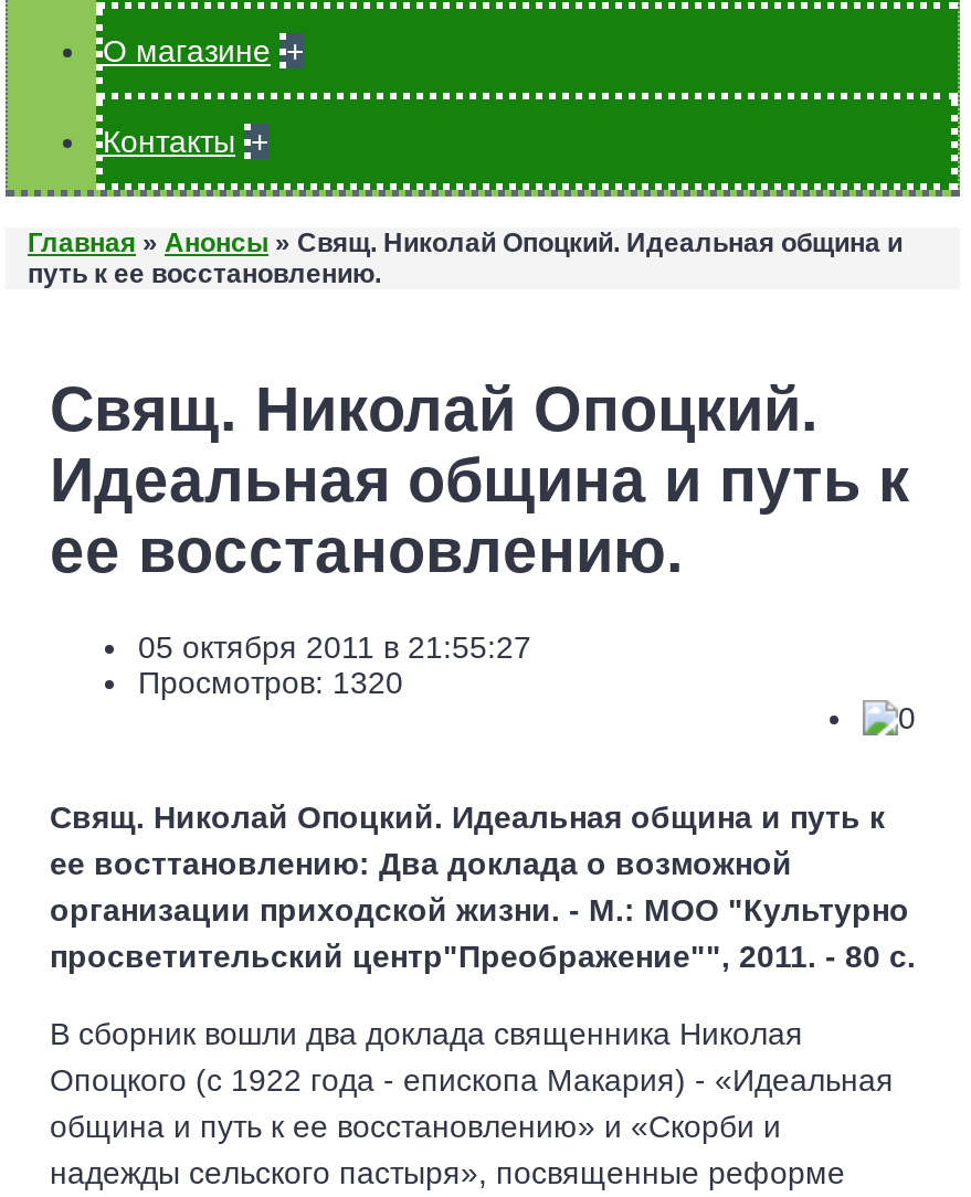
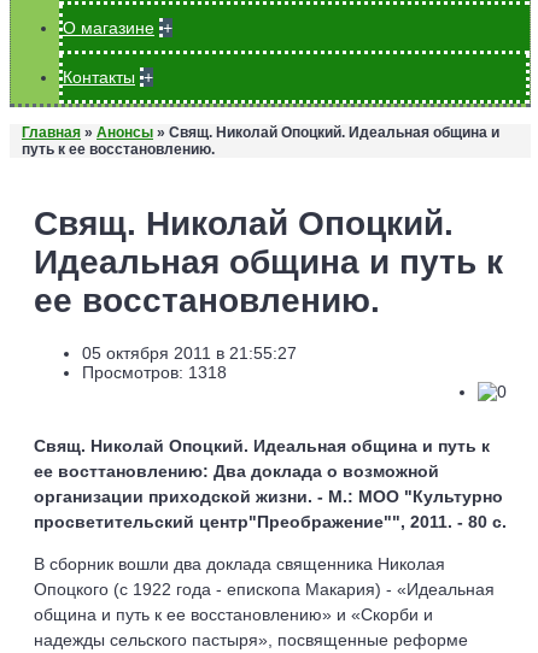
[138,664,403,699] Просмотров: 1320 -> [82,362,227,381] Просмотров: 1318

